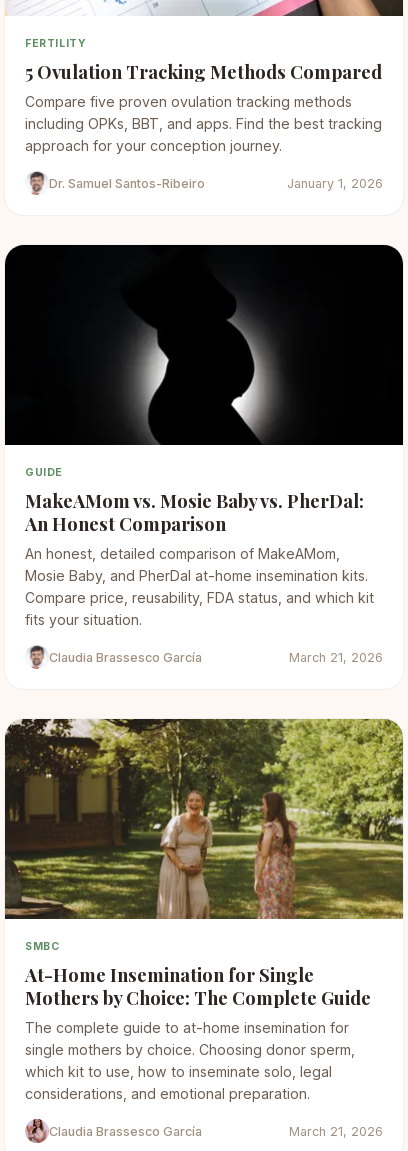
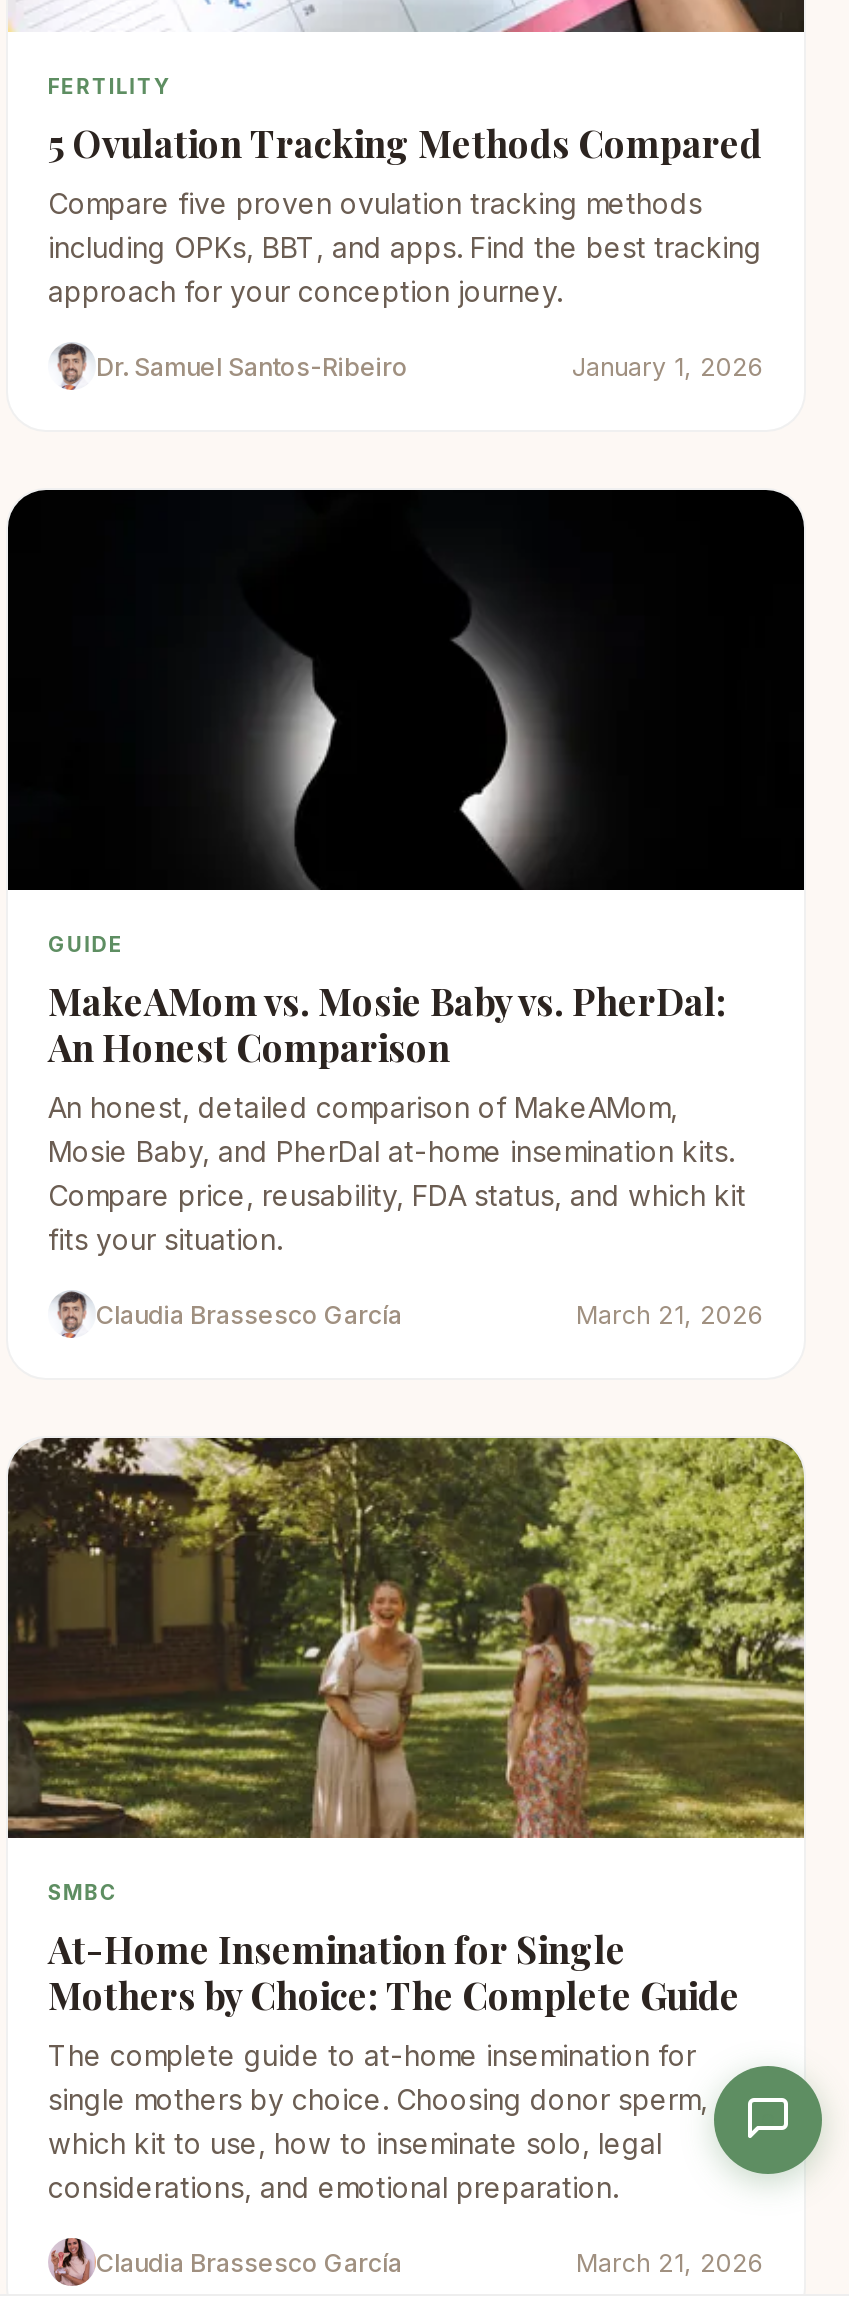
none -> [712,2064,824,2178] [image]

